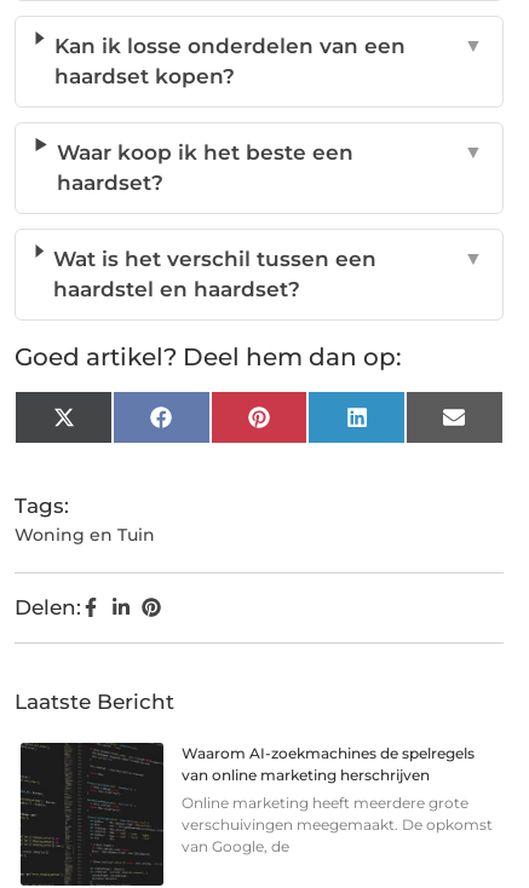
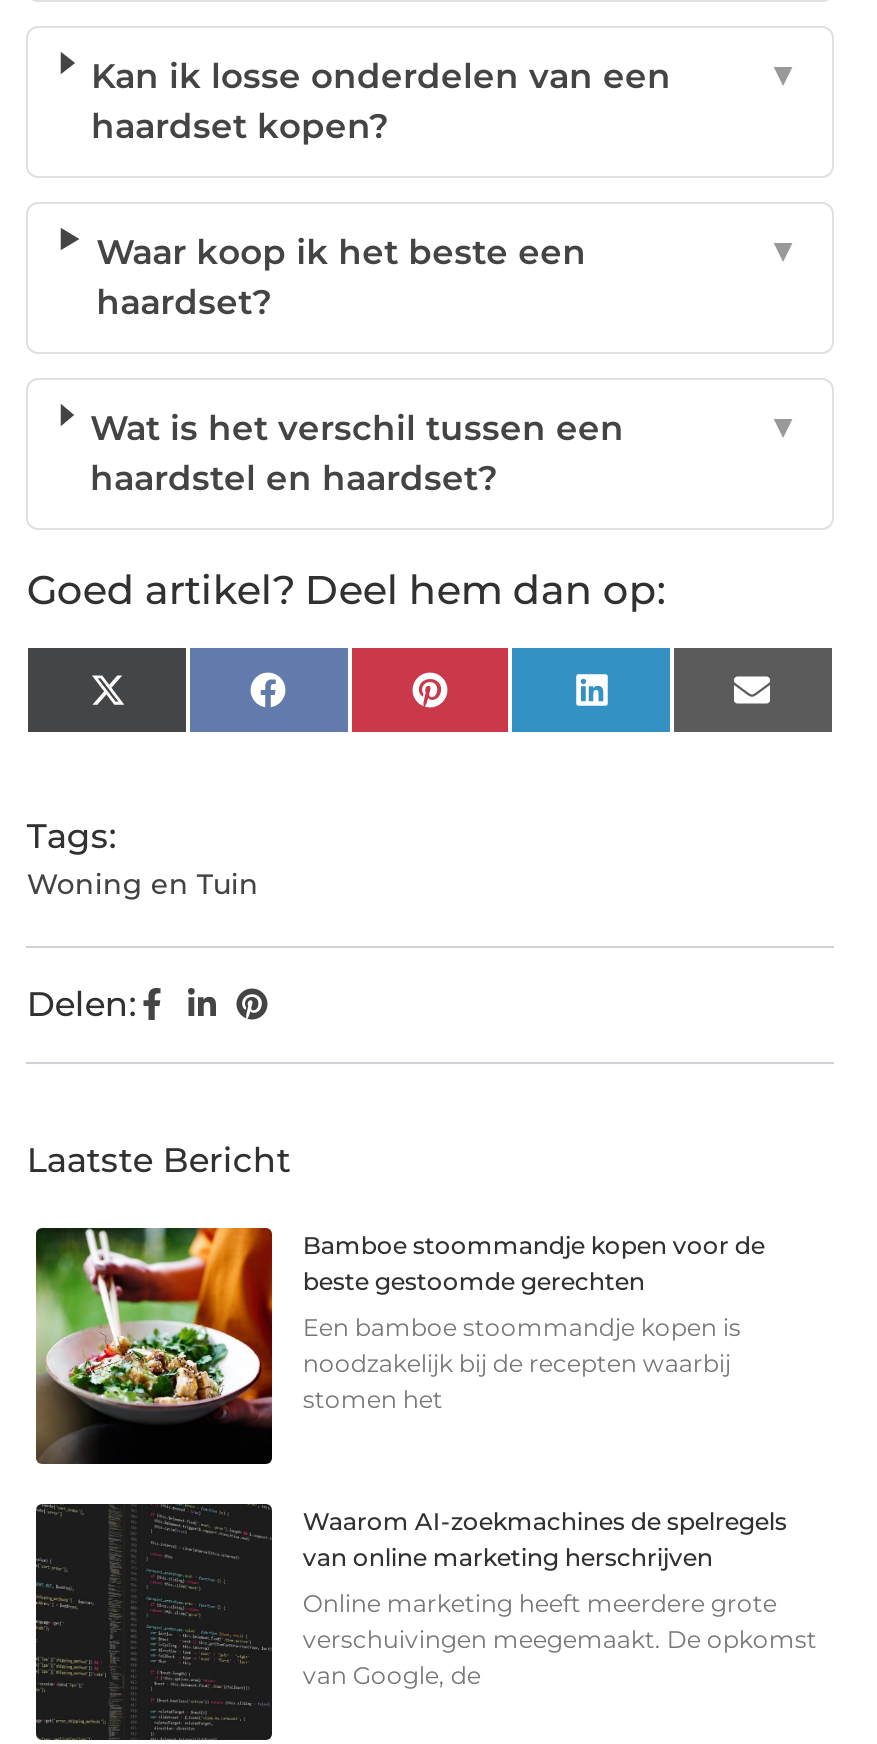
none -> [34,1226,765,1464] [image] | Bamboe stoommandje kopen voor de | beste gestoomde gerechten | Een bamboe stoommandje kopen is | noodzakelijk bij de recepten waarbij | stomen het

